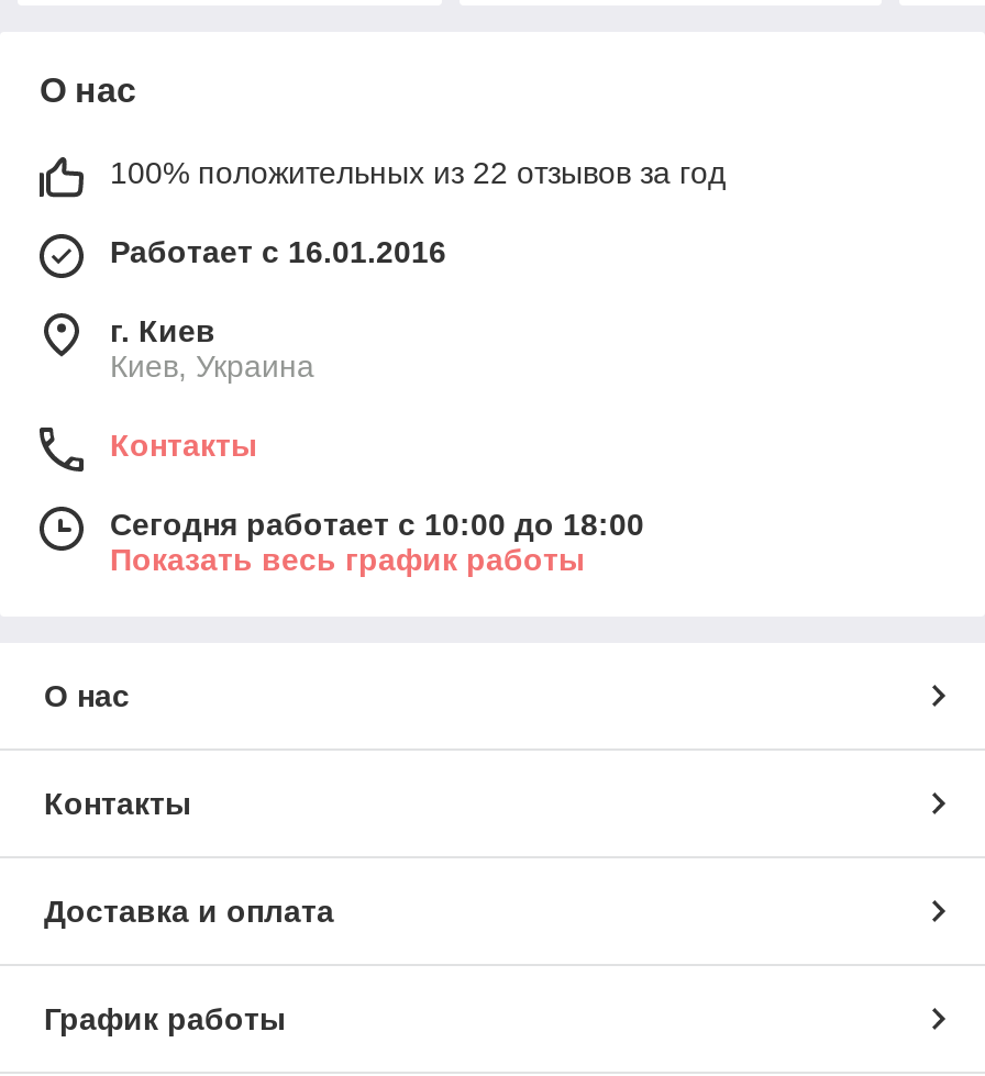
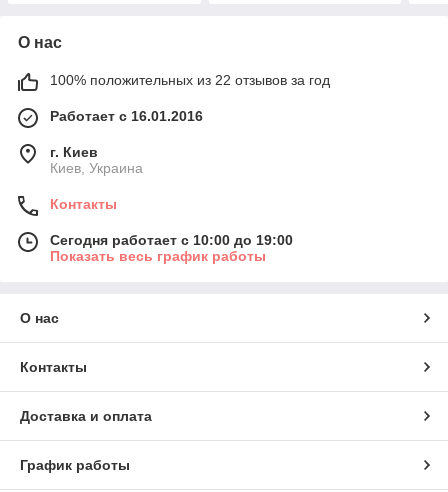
[110,508,644,543] Сегодня работает с 10:00 до 18:00 -> [50,232,293,248] Сегодня работает с 10:00 до 19:00

